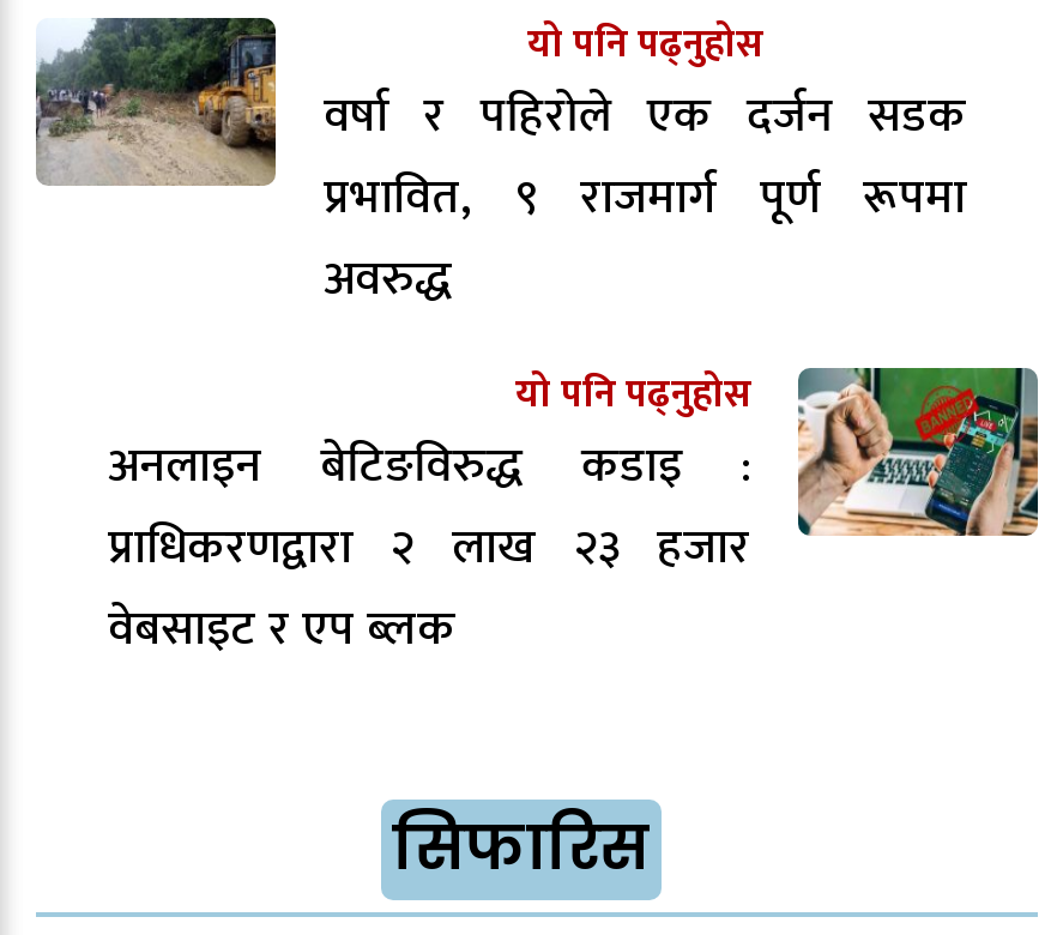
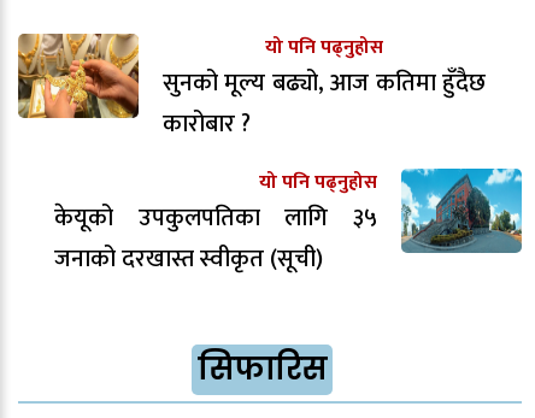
[36,16,966,320] [image] | वर्षा र पहिरोले एक दर्जन सडक | प्रभावित, ९ राजमार्ग पूर्ण रूपमा | अवरुद्ध -> [17,33,486,144] [image] | सुनको मूल्य बढ्यो, आज कतिमा हुँदैछ | कारोबार ?
[108,366,1040,670] [image] | अनलाइन बेटिङविरुद्ध कडाइ : | प्राधिकरणद्वारा २ लाख २३ हजार | वेबसाइट र एप ब्लक -> [54,167,523,279] [image] | केयूको उपकुलपतिका लागि ३५ | जनाको दरखास्त स्वीकृत (सूची)

